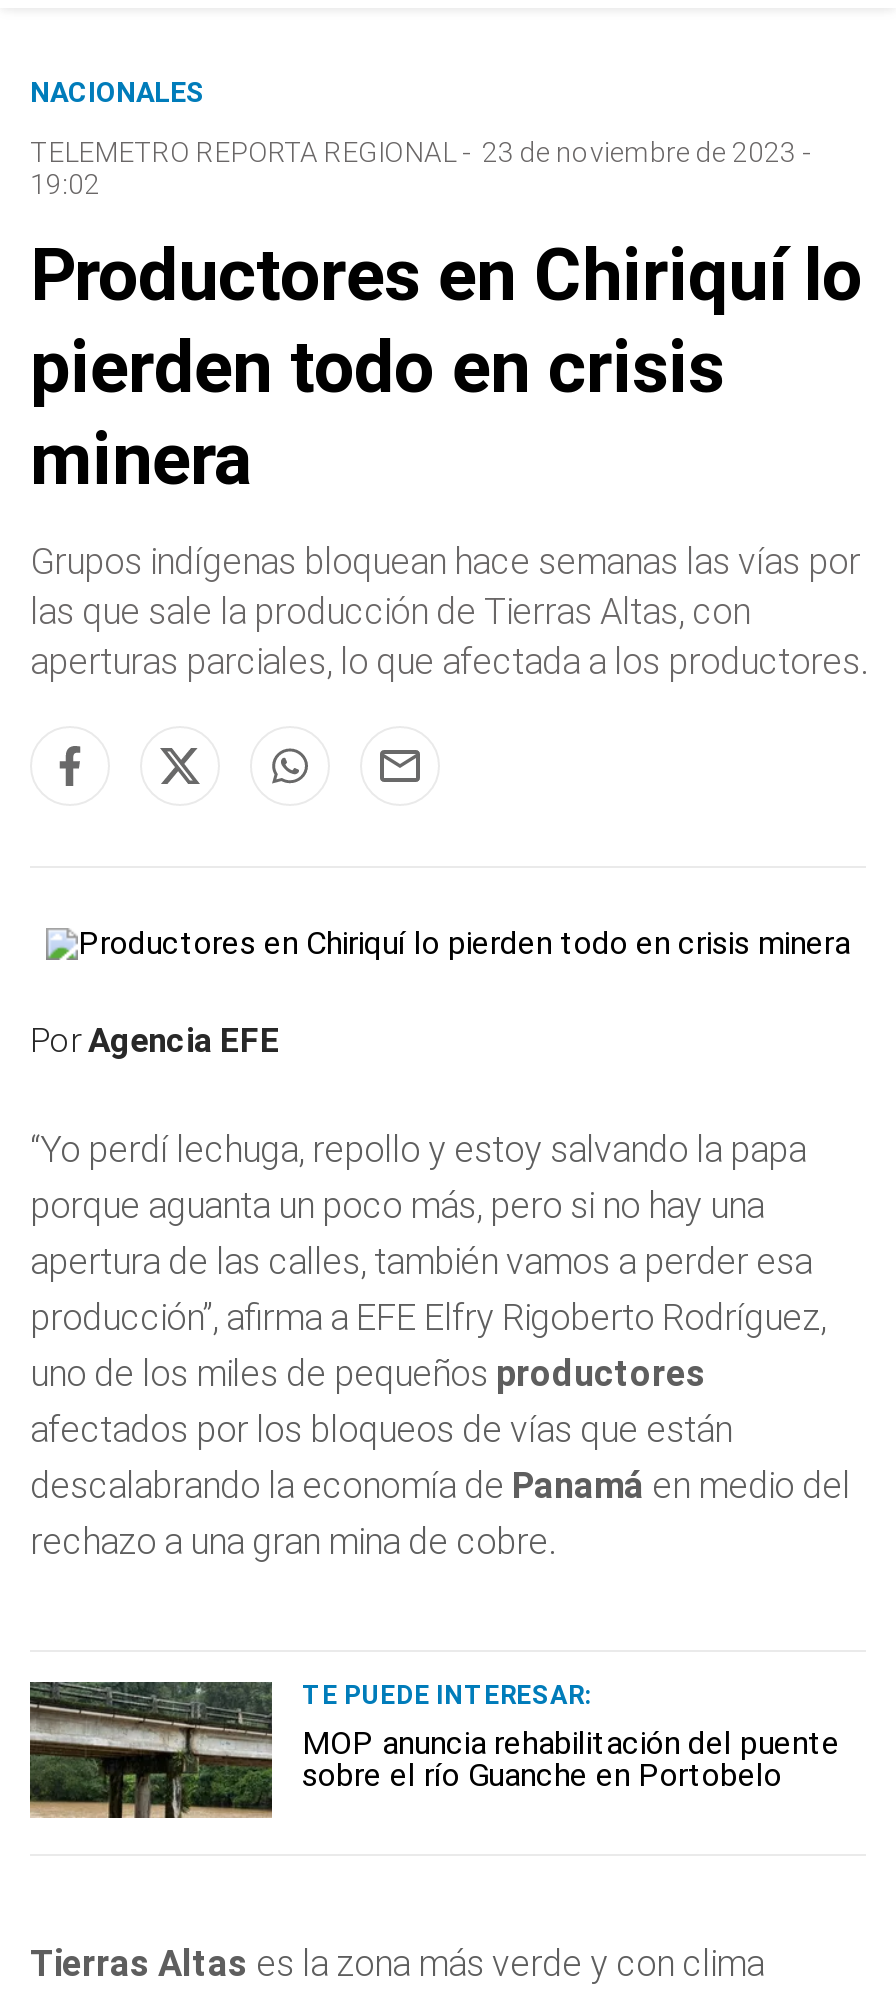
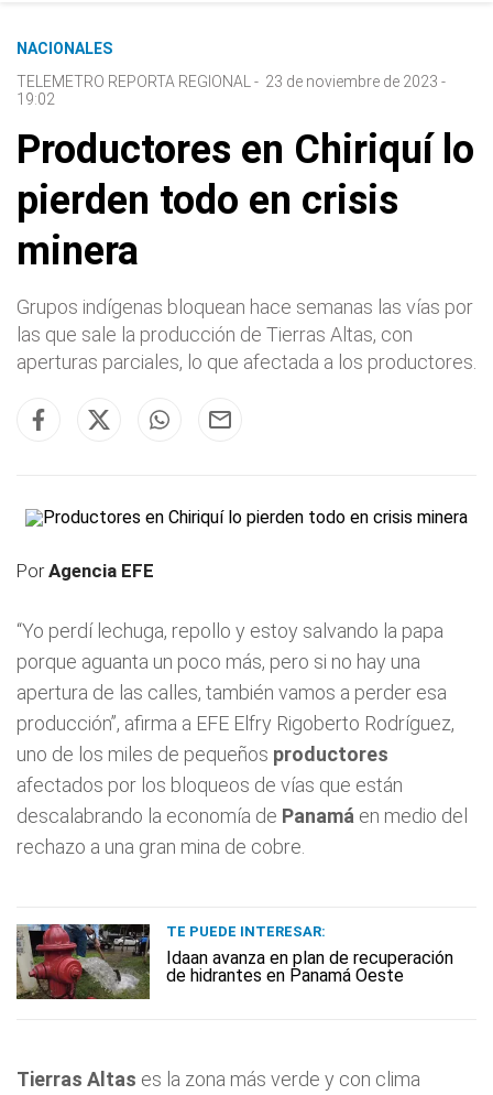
[28,1680,840,1820] [image] | MOP anuncia rehabilitación del puente | sobre el río Guanche en Portobelo -> [17,923,453,1000] [image] | Idaan avanza en plan de recuperación | de hidrantes en Panamá Oeste

